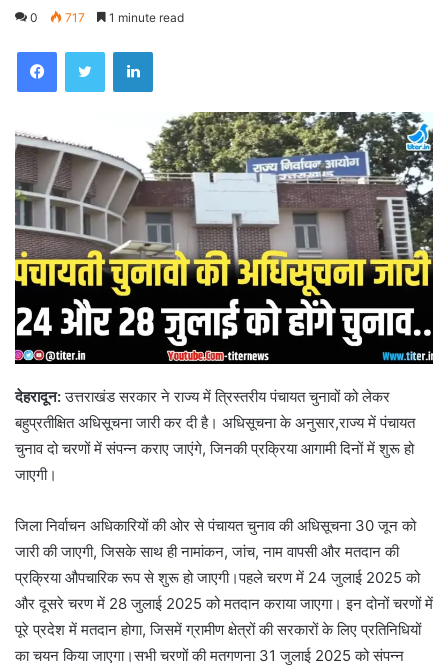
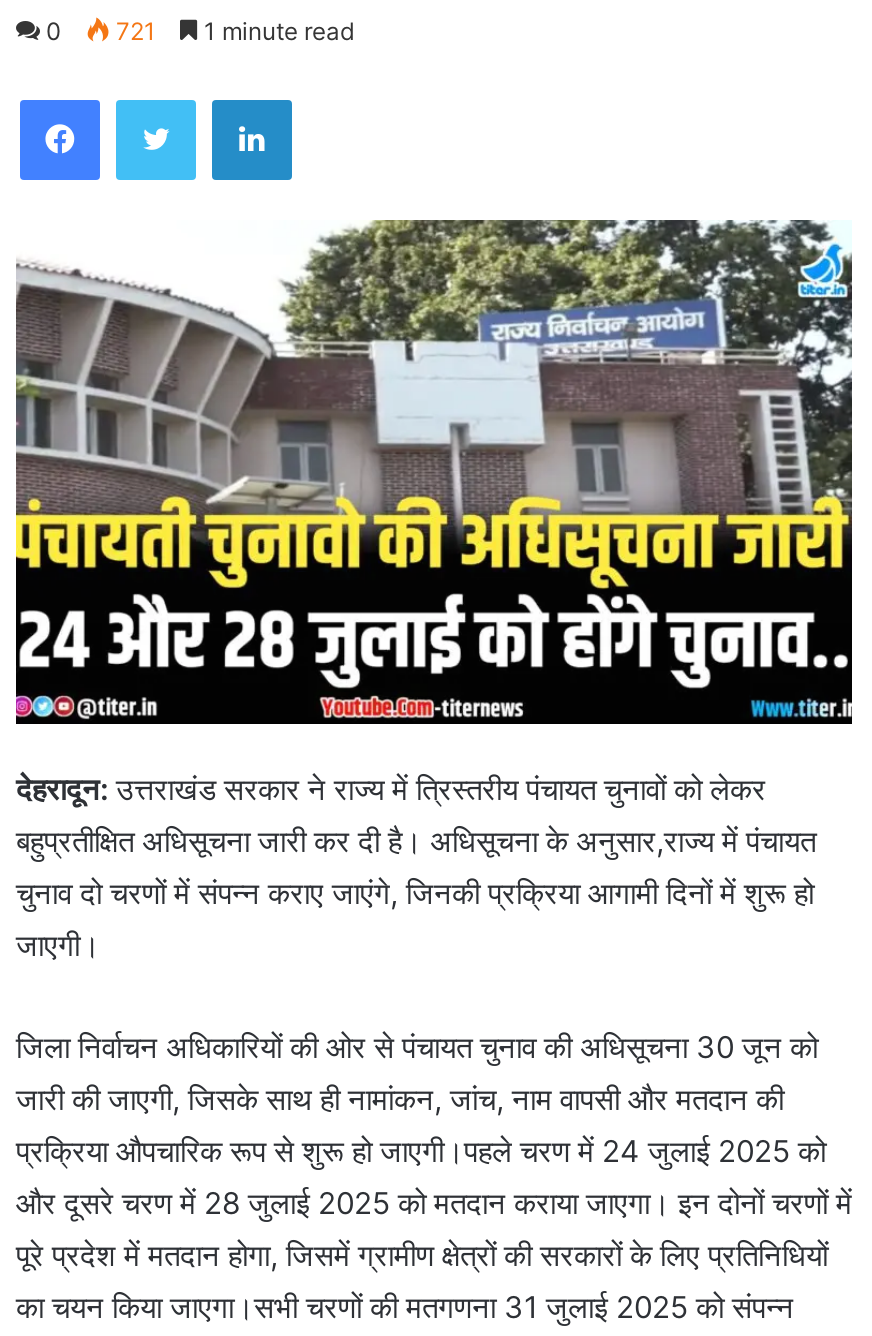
[30,10,184,25] 0 717 1 minute read -> [46,16,354,46] 0 721 1 minute read

